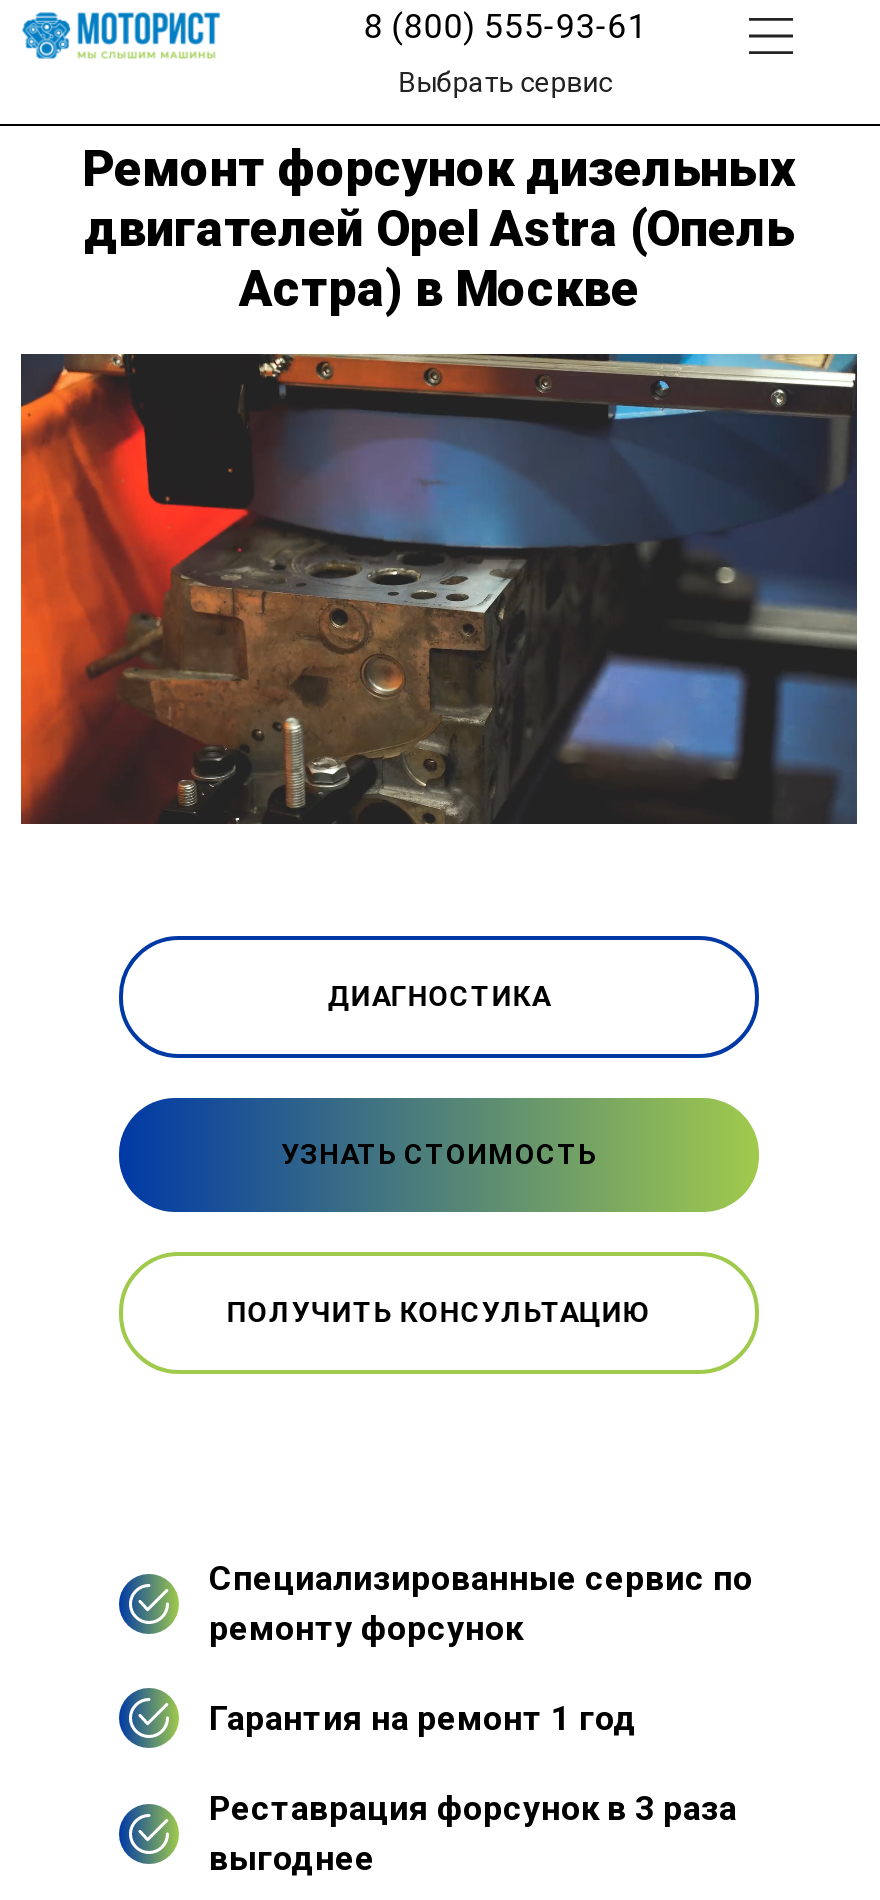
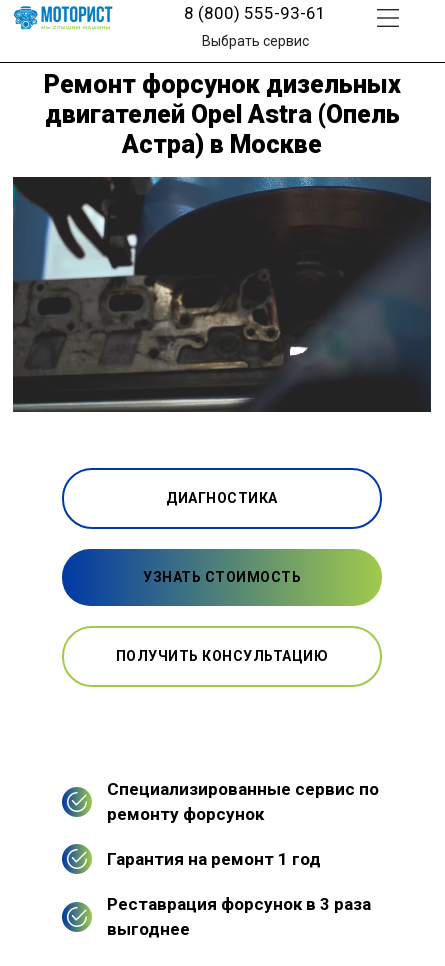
[19,352,859,824] [image] -> [12,176,431,412] [image]

